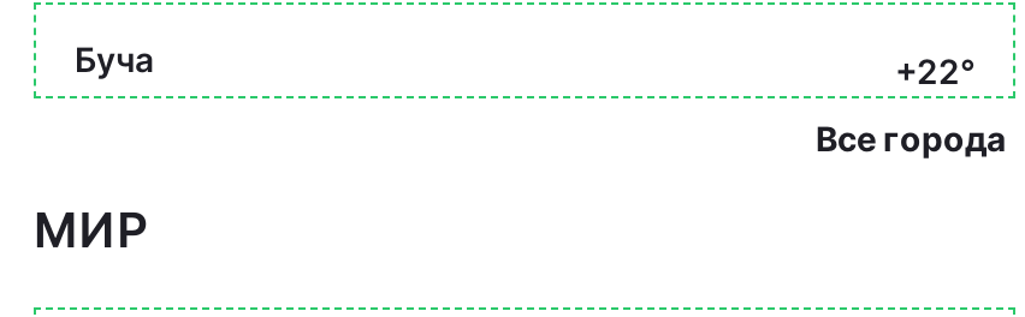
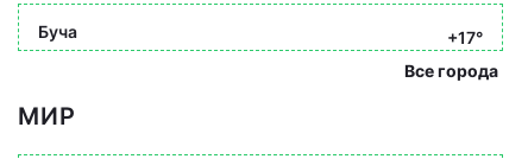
[895,50,974,91] +22° -> [447,27,483,47] +17°

